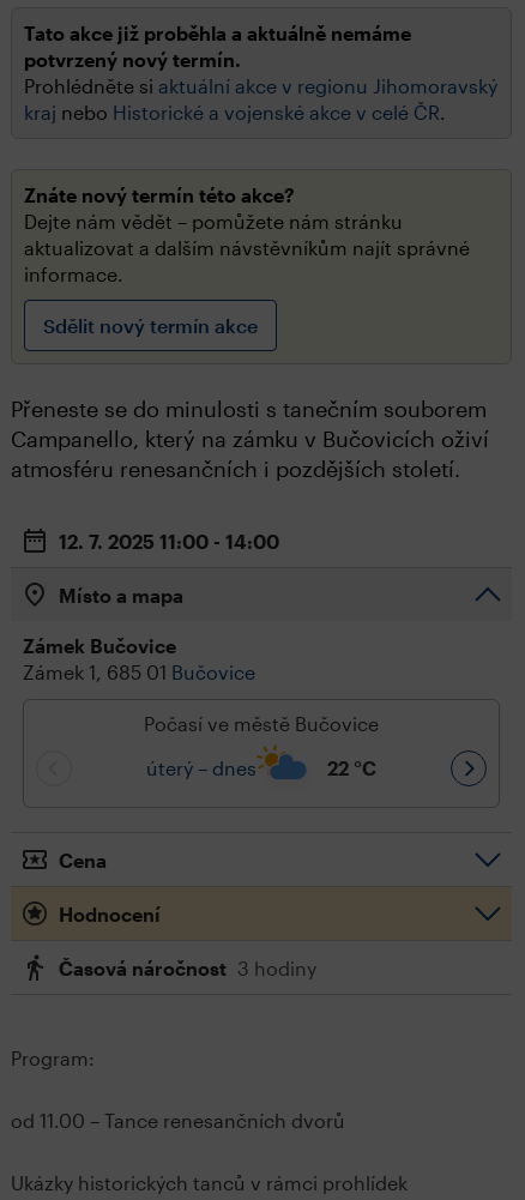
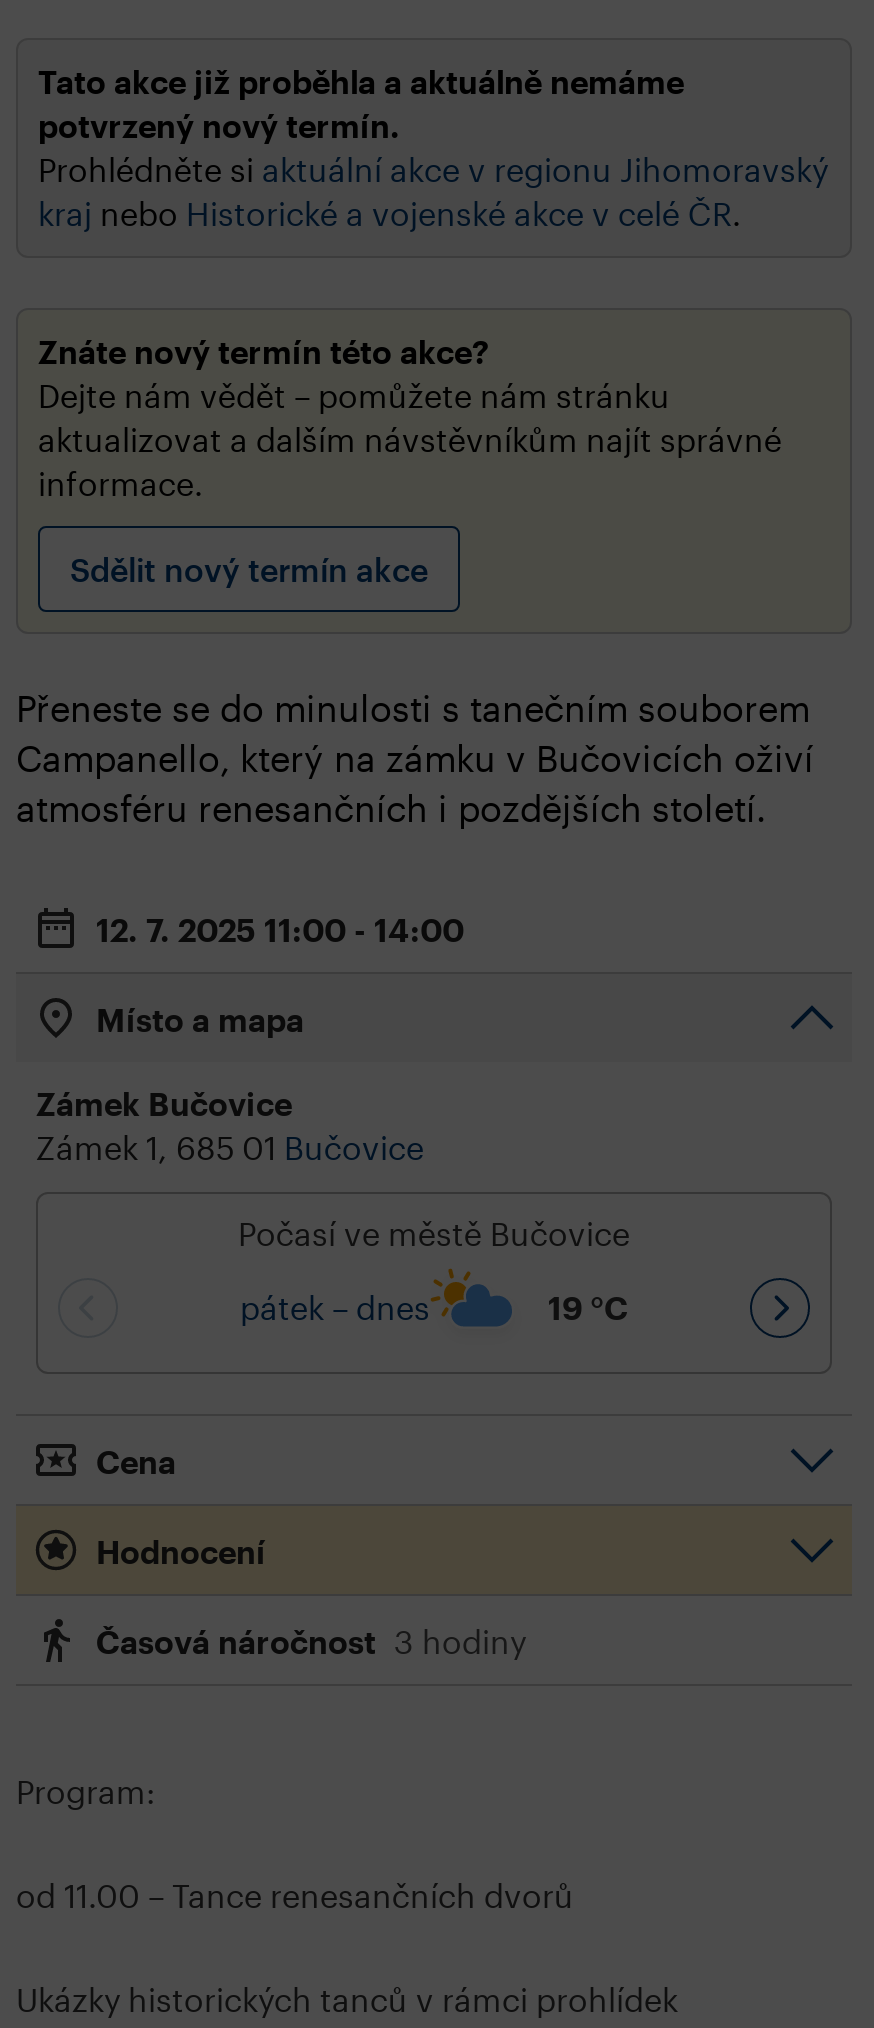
[146,756,257,779] úterý – dnes -> [240,1288,430,1326] pátek – dnes
[327,756,376,779] 22 °C -> [548,1288,628,1326] 19 °C

